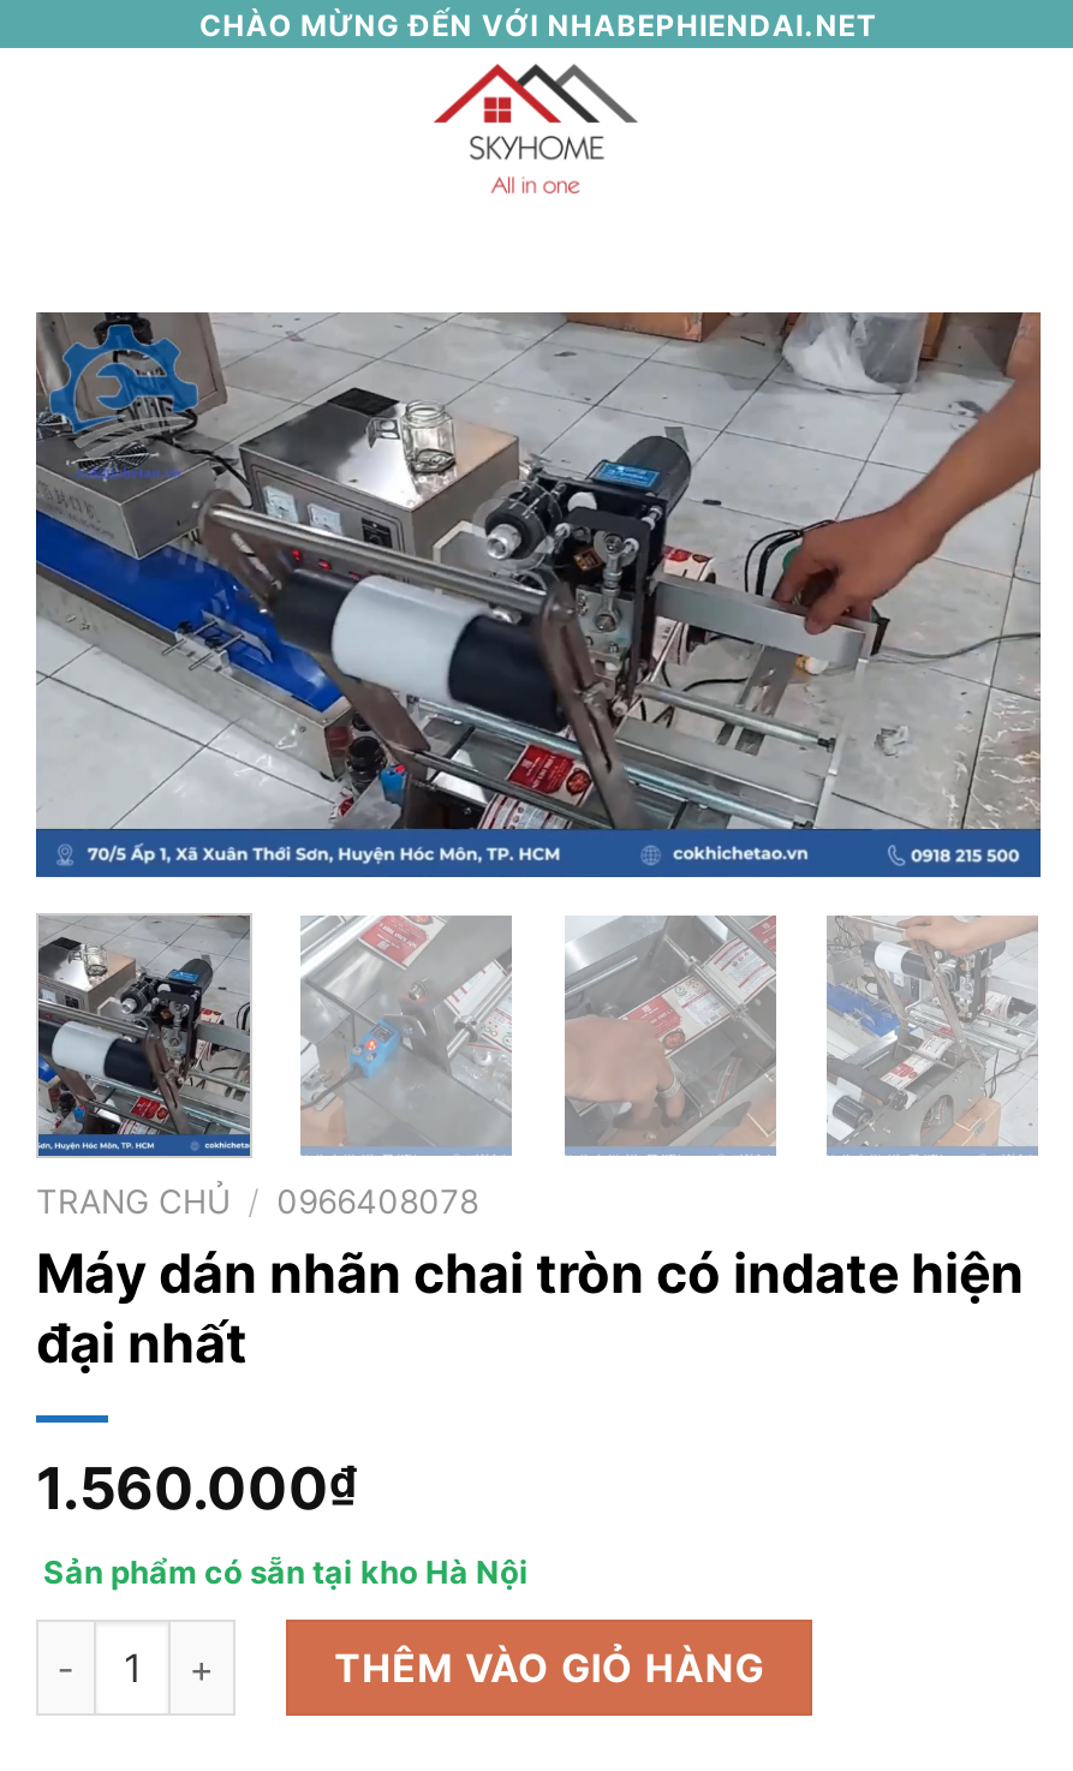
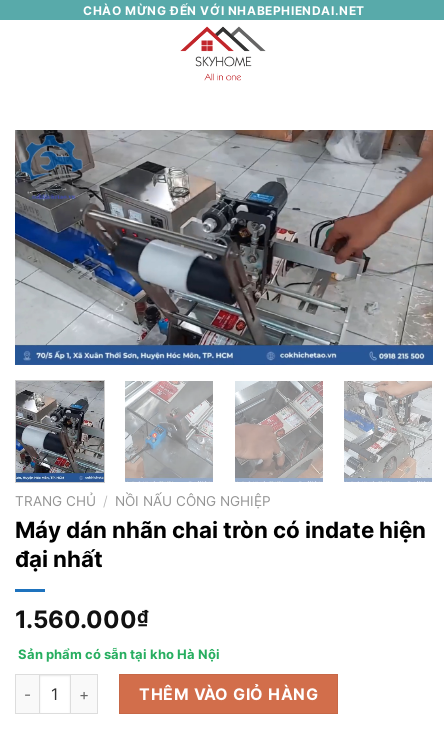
[36,1183,479,1222] TRANG CHỦ / 0966408078 -> [15,492,271,508] TRANG CHỦ / NỒI NẤU CÔNG NGHIỆP

